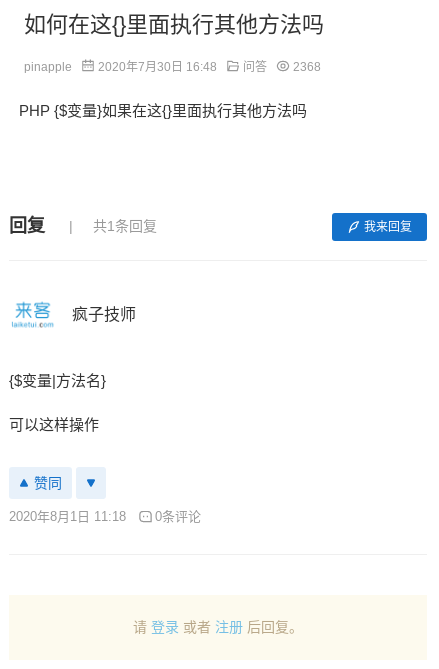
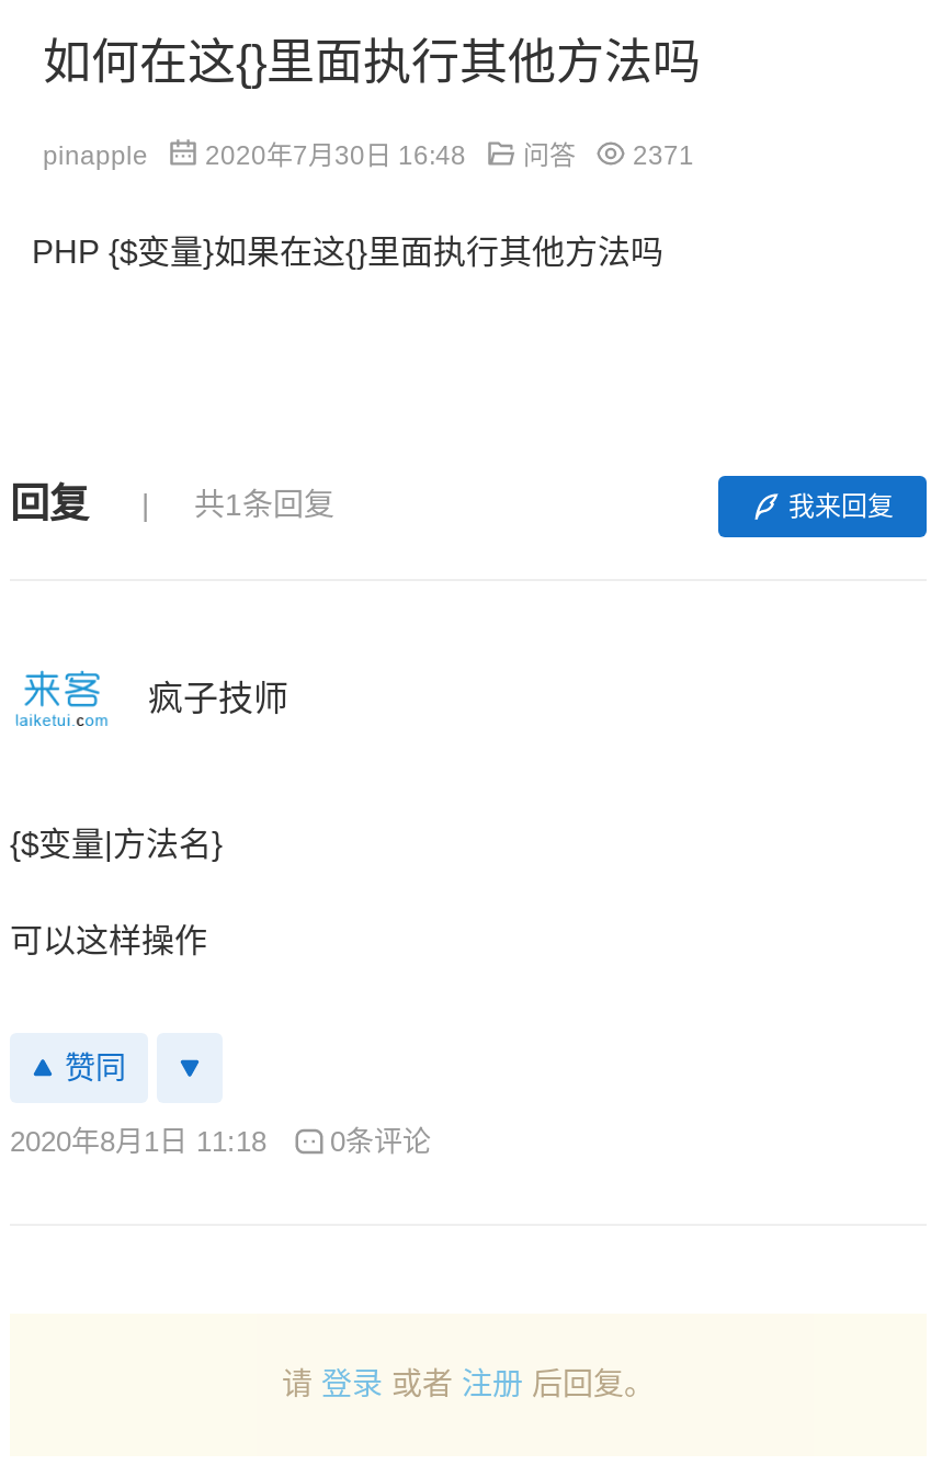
[24,60,321,74] pinapple 2020年7月30日 16:48 问答 2368 -> [43,140,694,171] pinapple 2020年7月30日 16:48 问答 2371

